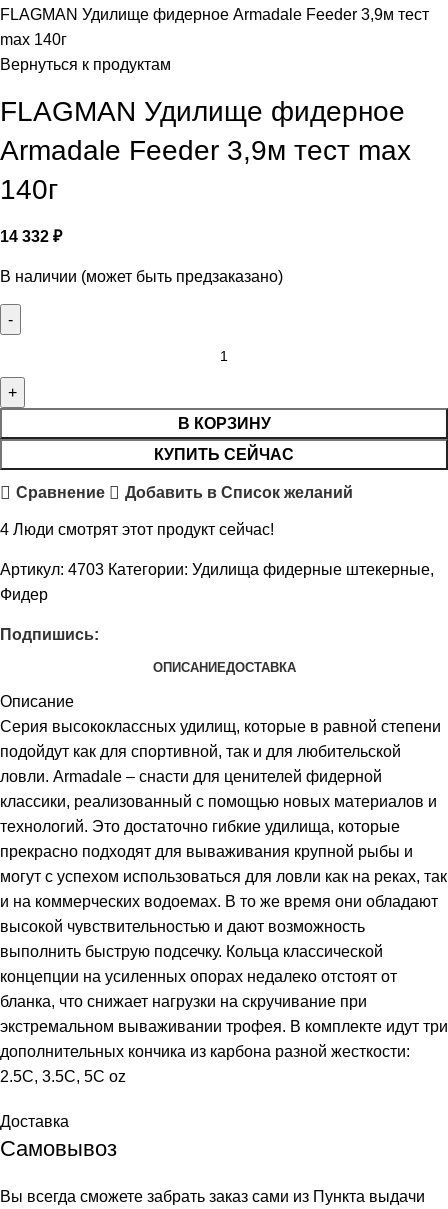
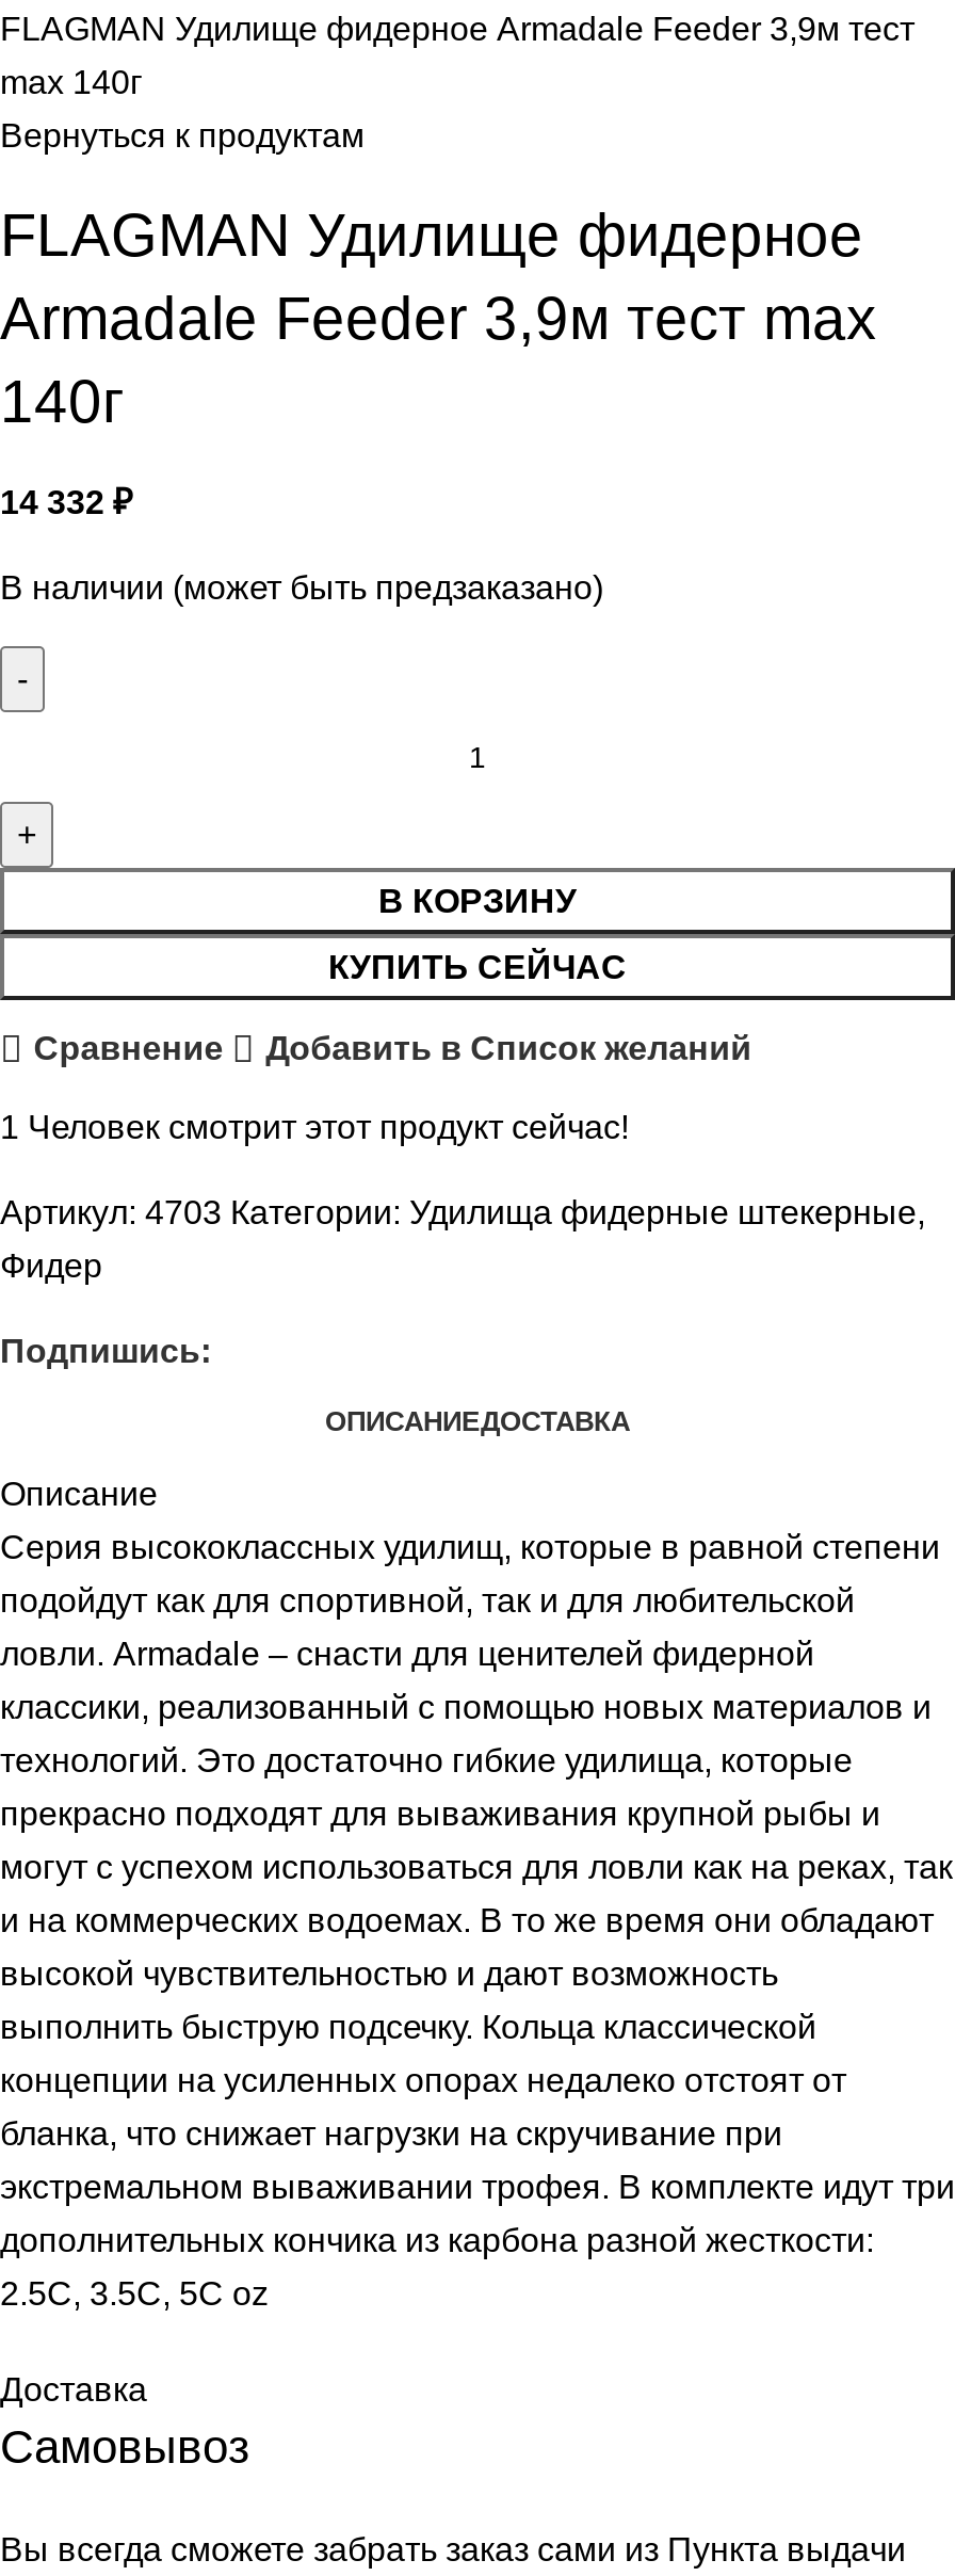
[0,521,274,538] 4 Люди смотрят этот продукт сейчас! -> [0,1109,629,1145] 1 Человек смотрит этот продукт сейчас!

